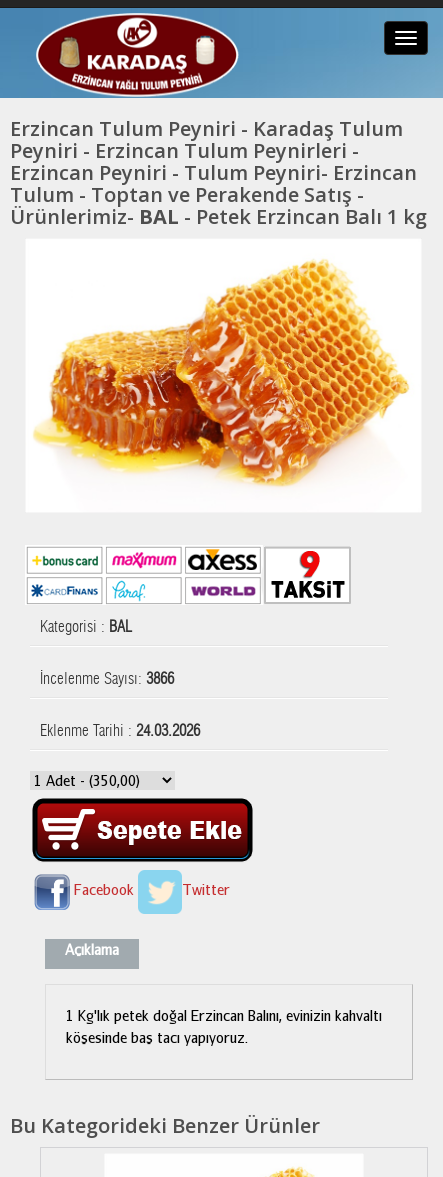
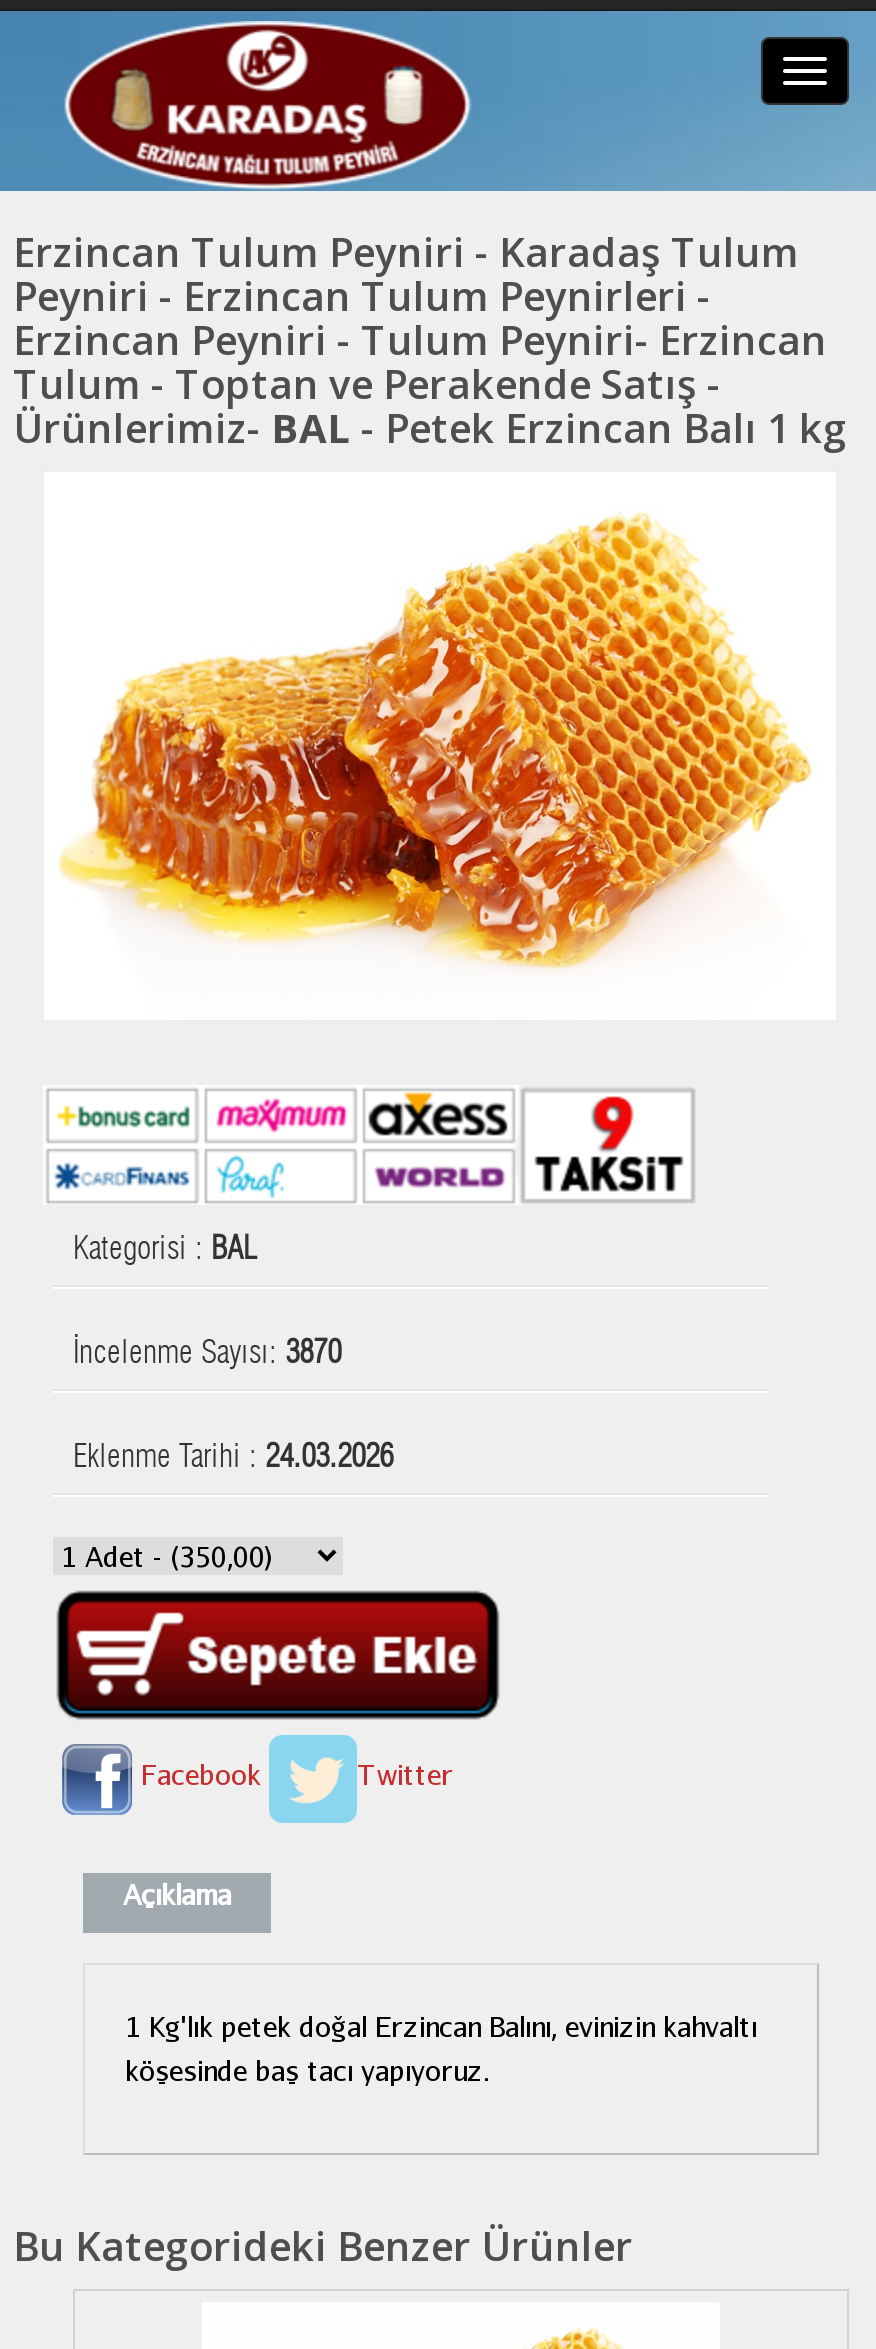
[40,671,174,687] İncelenme Sayısı: 3866 -> [73,1337,341,1369] İncelenme Sayısı: 3870

